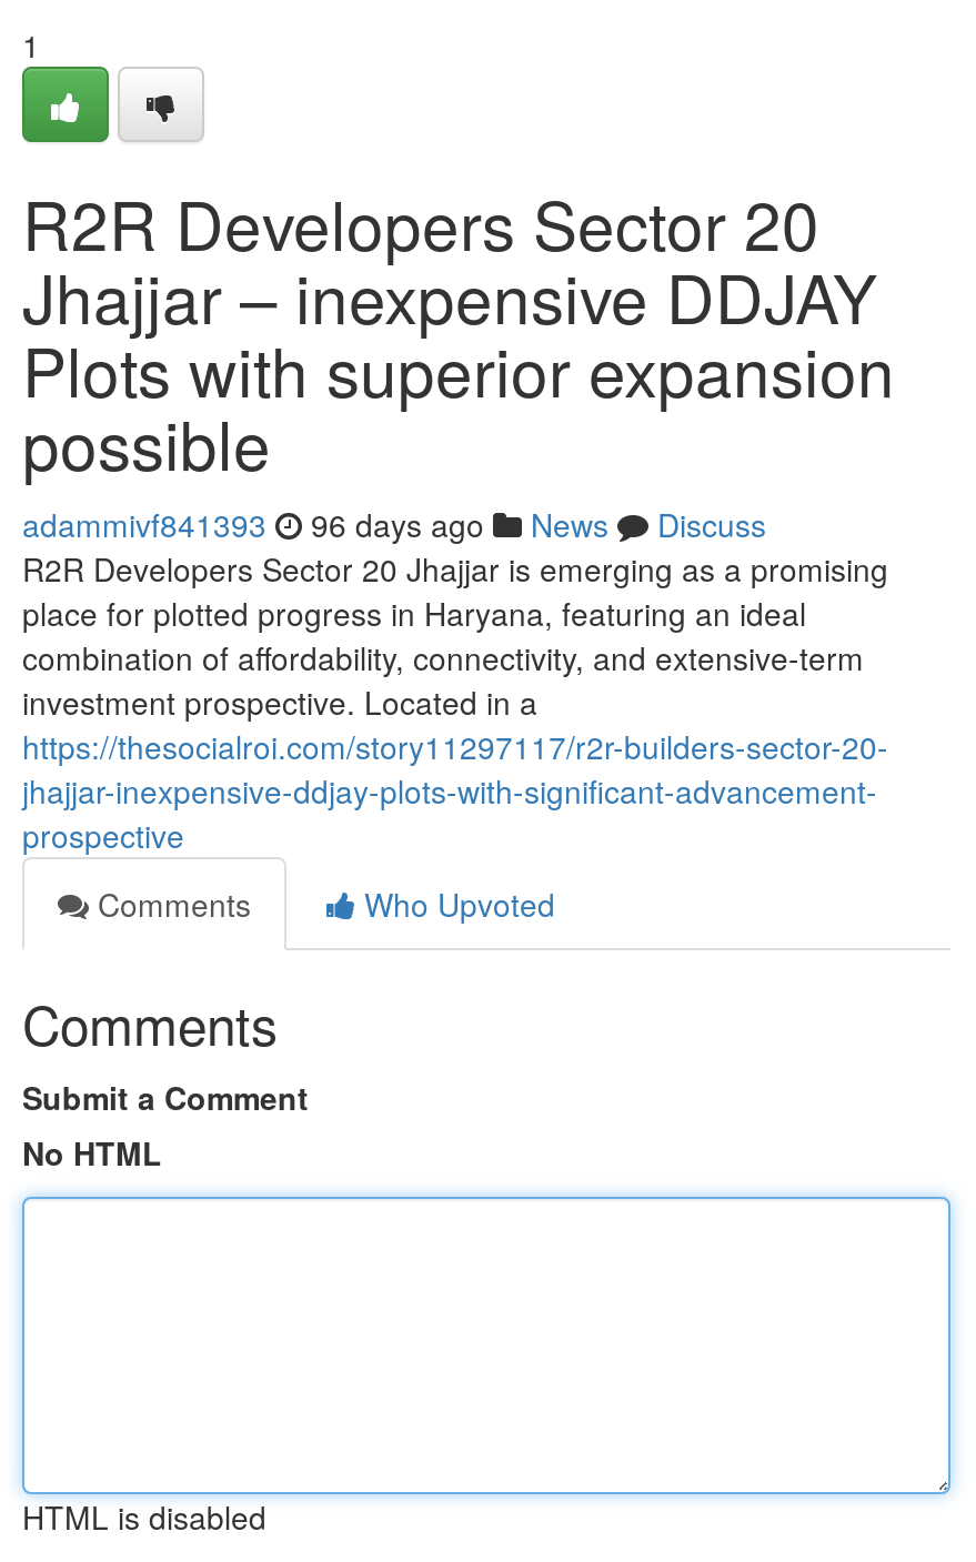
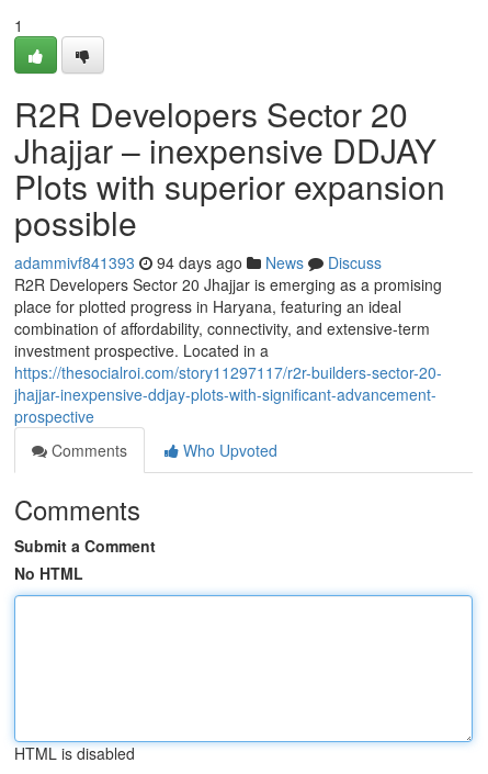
[22,502,766,546] adammivf841393 96 days ago News Discuss -> [14,251,382,273] adammivf841393 94 days ago News Discuss

